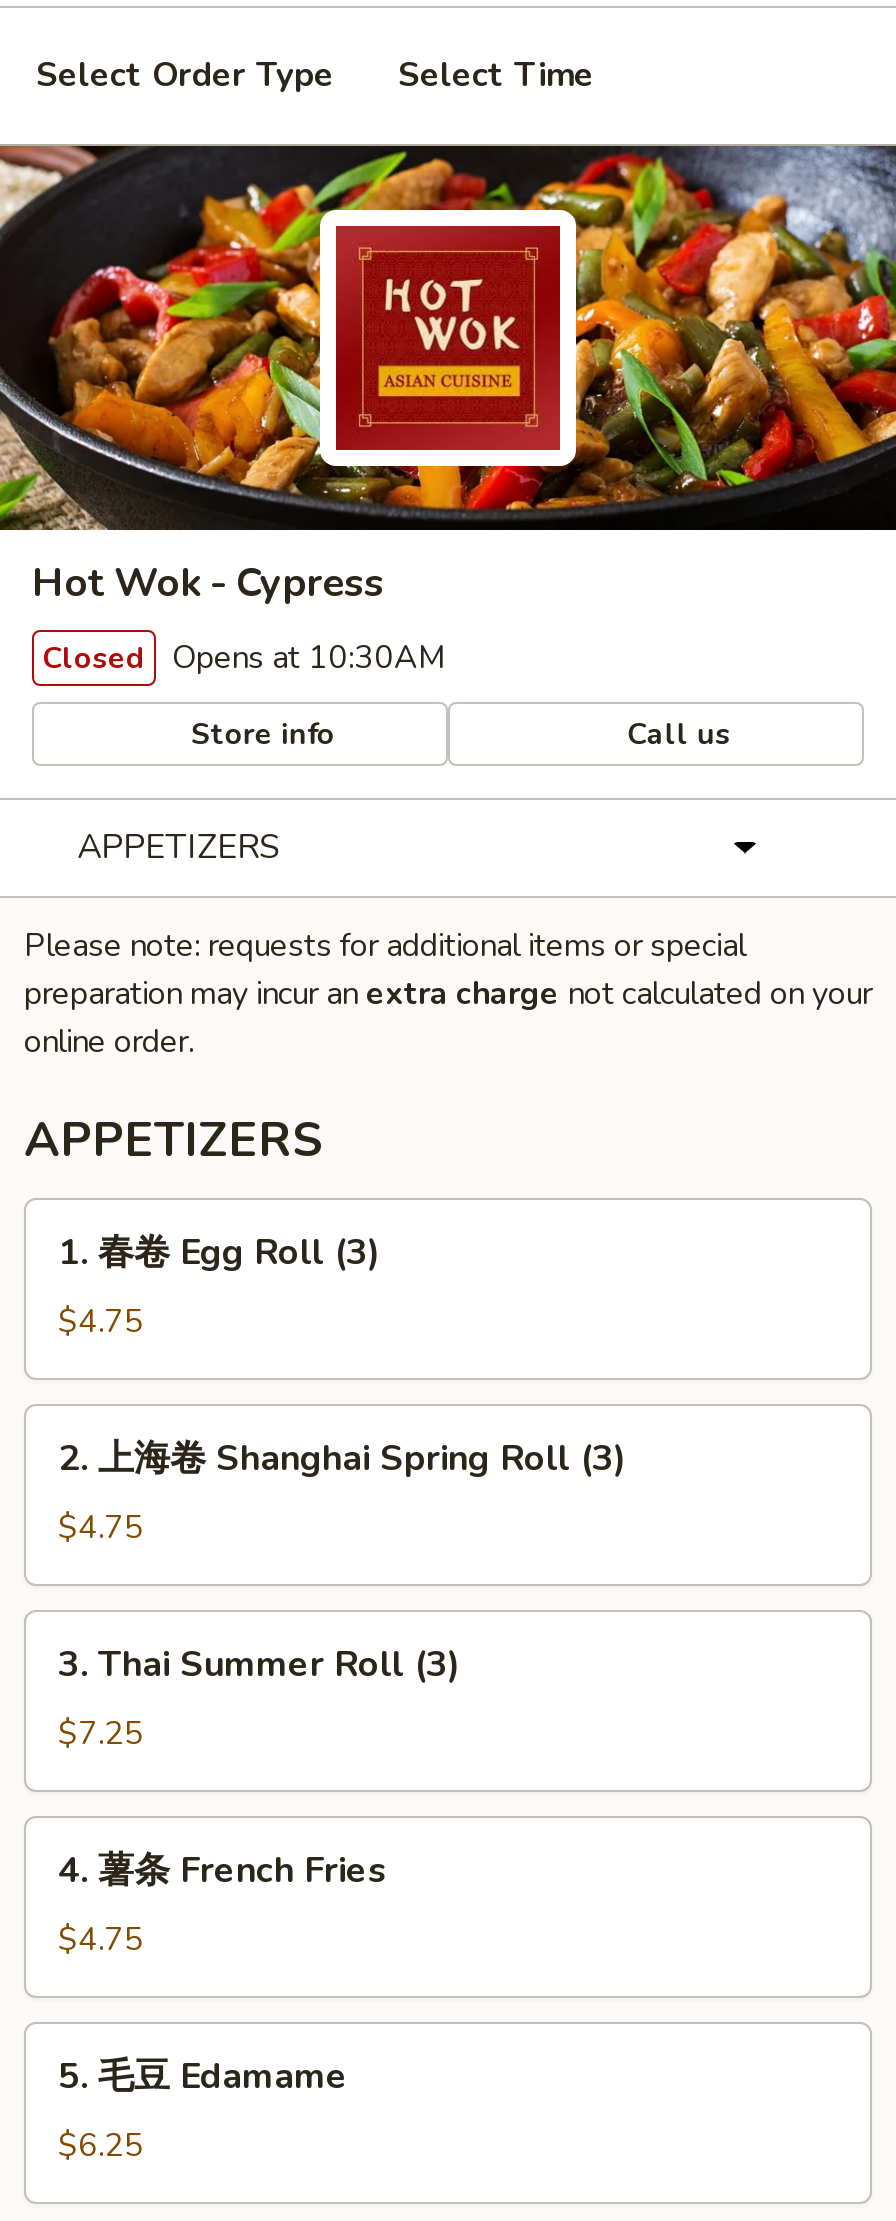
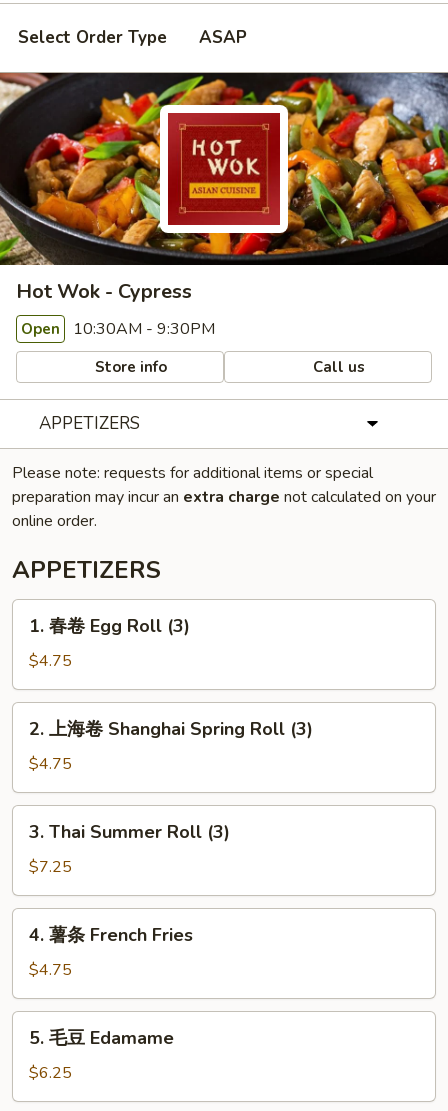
[398,52,594,98] Select Time -> [199,26,247,49] ASAP
[42,636,446,680] Closed Opens at 10:30AM -> [21,318,215,340] Open 10:30AM - 9:30PM

